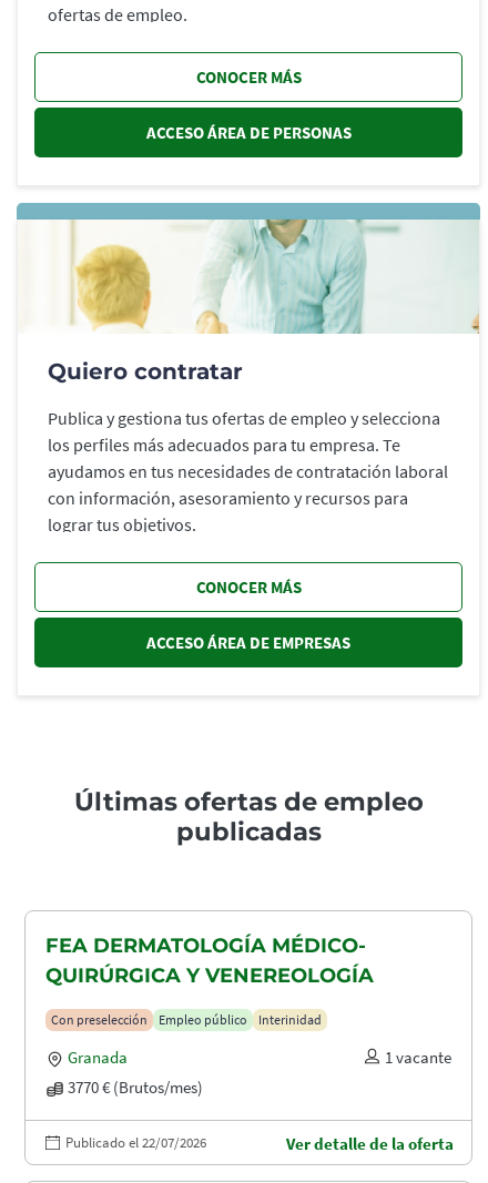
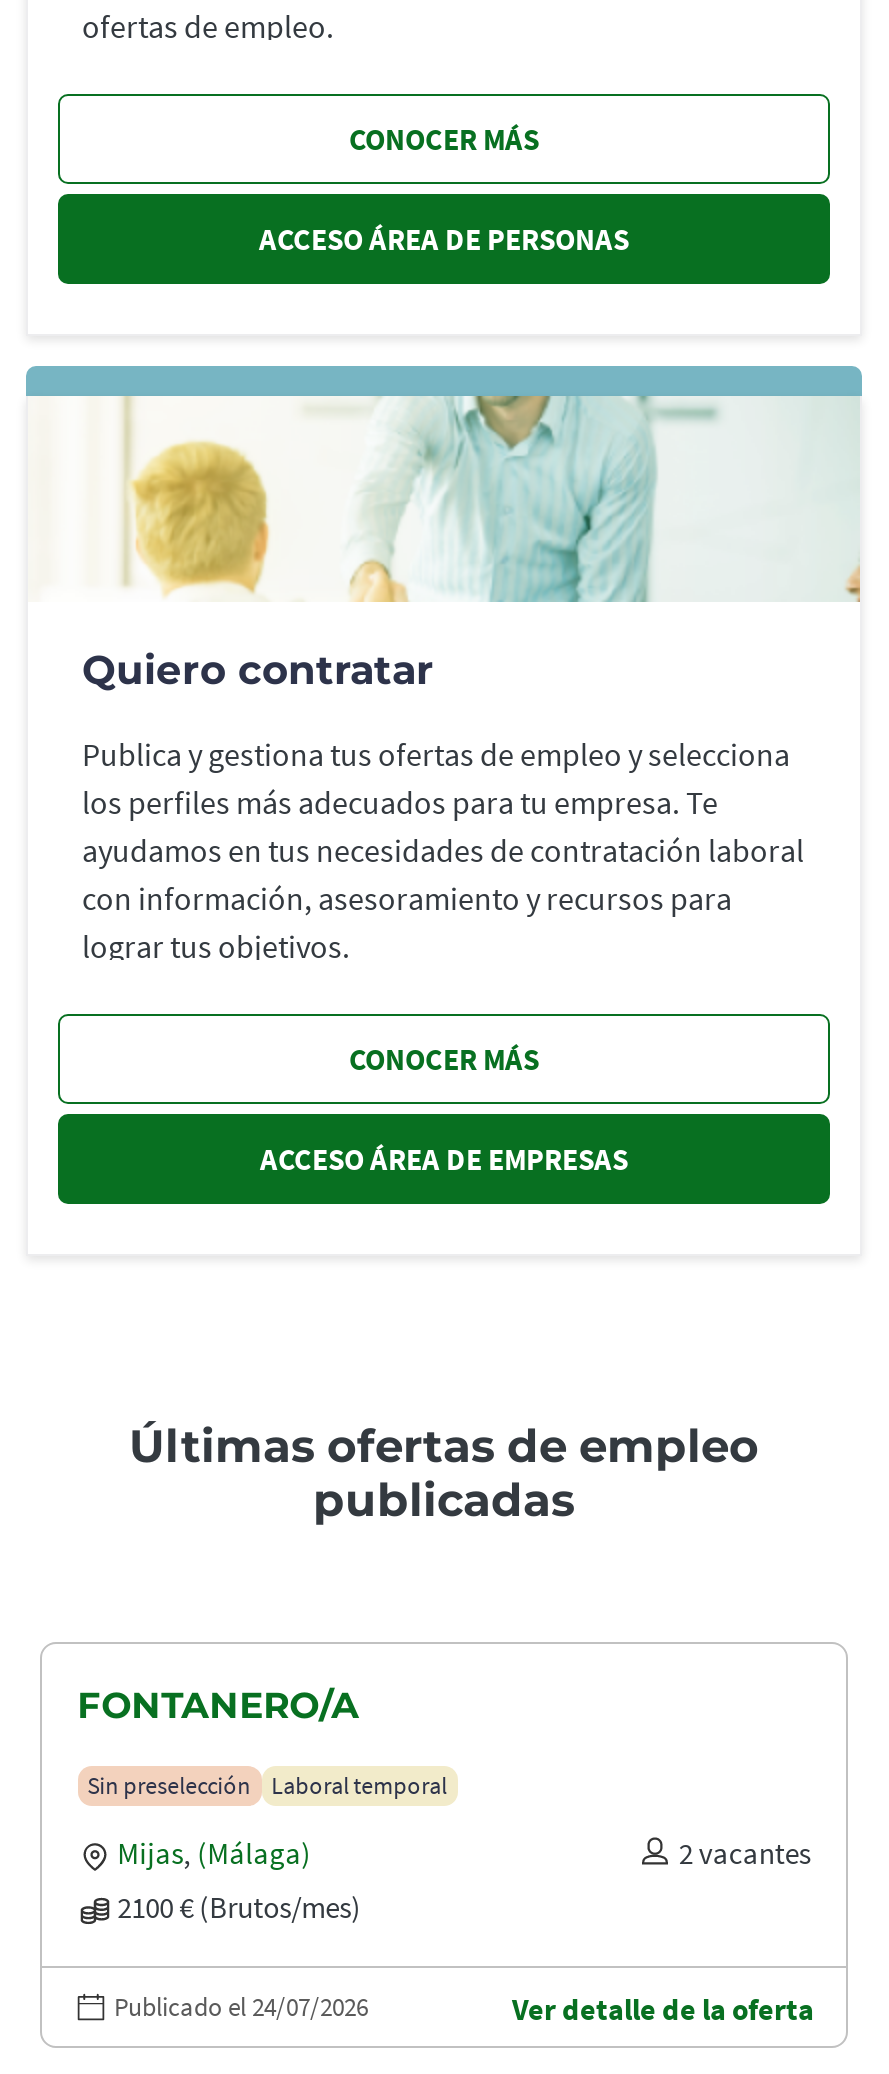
[45,933,373,987] FEA DERMATOLOGÍA MÉDICO- | QUIRÚRGICA Y VENEREOLOGÍA -> [77,1683,359,1727] FONTANERO/A
[51,1011,321,1027] Con preselección | Empleo público | Interinidad -> [87,1769,447,1799] Sin preselección | Laboral temporal
[67,1046,452,1097] Granada | 1 vacante | 3770 € (Brutos/mes) -> [117,1833,811,1925] Mijas, (Málaga) | 2 vacantes | 2100 € (Brutos/mes)
[65,1133,206,1152] Publicado el 22/07/2026 -> [114,1989,368,2023] Publicado el 24/07/2026

